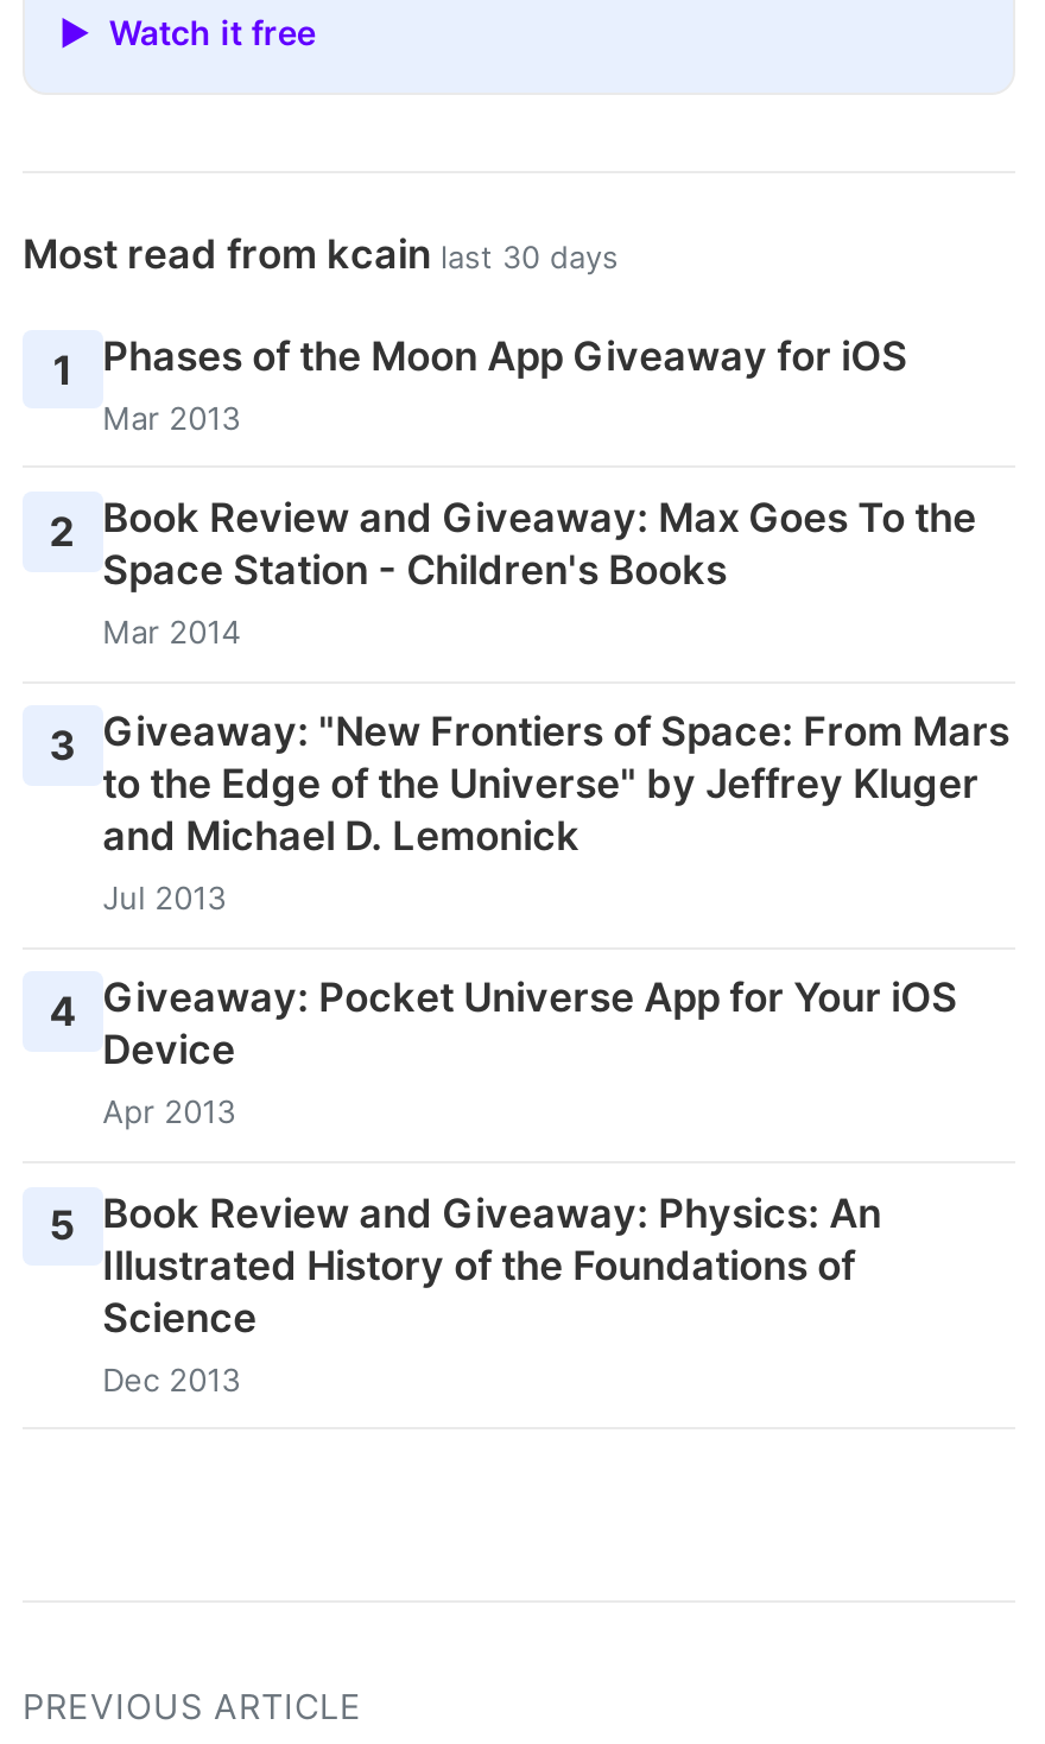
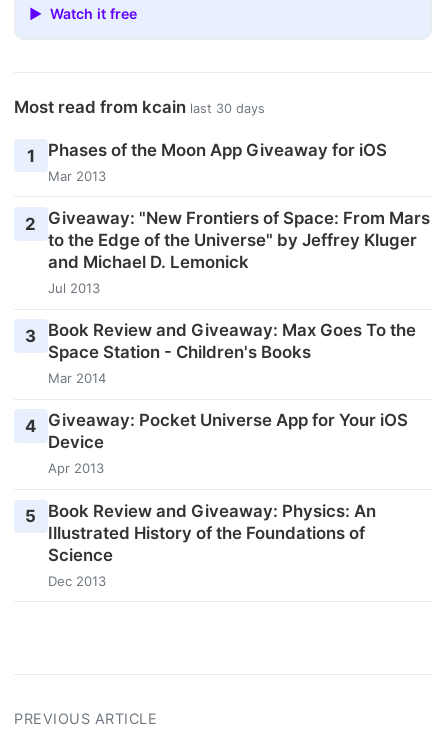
[49,494,1010,769] 2 Book Review and Giveaway: Max Goes To the | 3 Giveaway: "New Frontiers of Space: From Mars -> [25,208,430,234] 2 Giveaway: "New Frontiers of Space: From Mars
moved [102,546,727,651] -> [48,342,311,386]: Space Station - Children's Books | Mar 2014
moved [102,760,979,917] -> [48,230,417,296]: to the Edge of the Universe" by Jeffrey Kluger | and Michael D. Lemonick | Jul 2013
none -> [25,320,416,346] 3 Book Review and Giveaway: Max Goes To the

